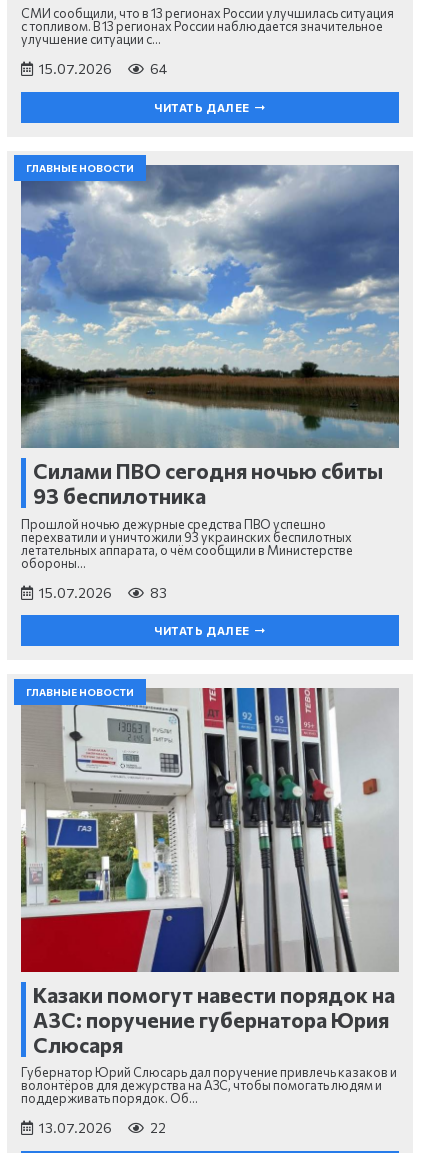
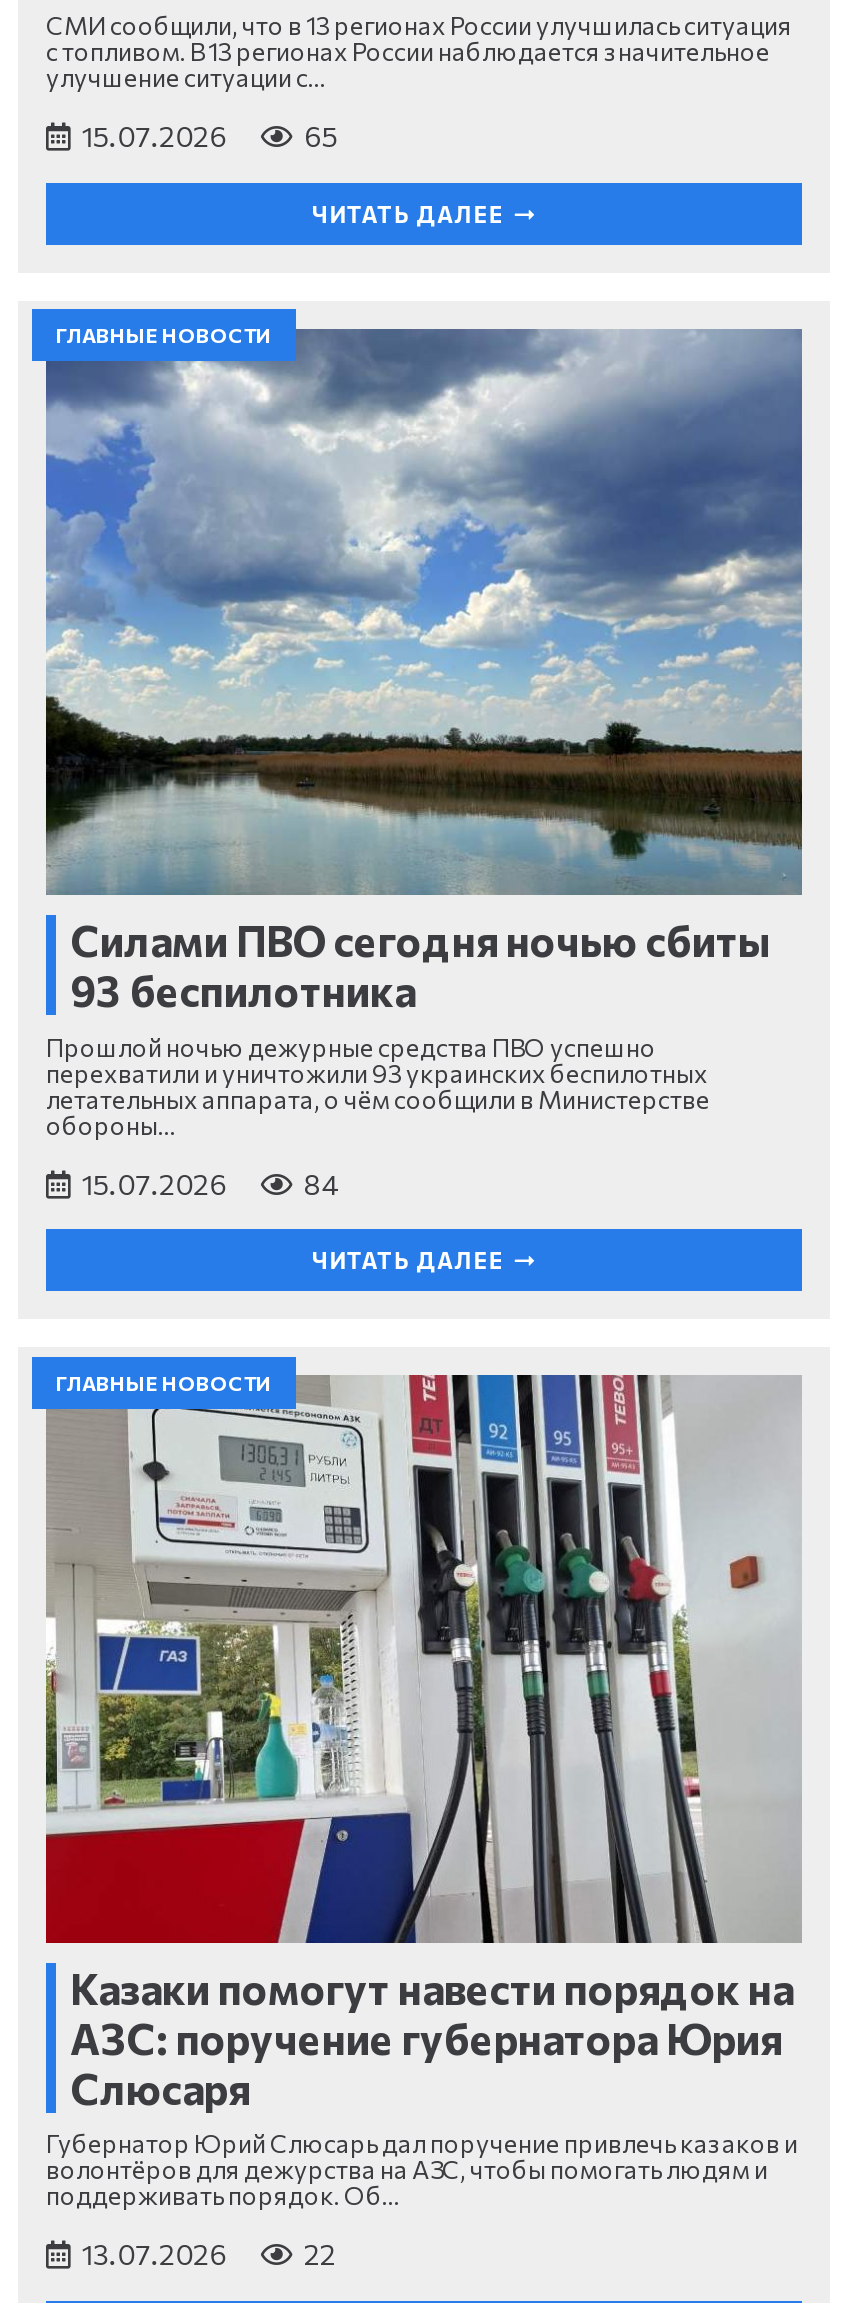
[150,60,167,77] 64 -> [304,119,338,153] 65
[150,584,167,601] 83 -> [304,1166,338,1200] 84

